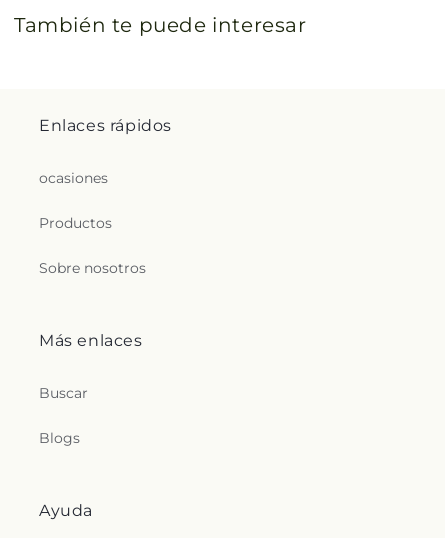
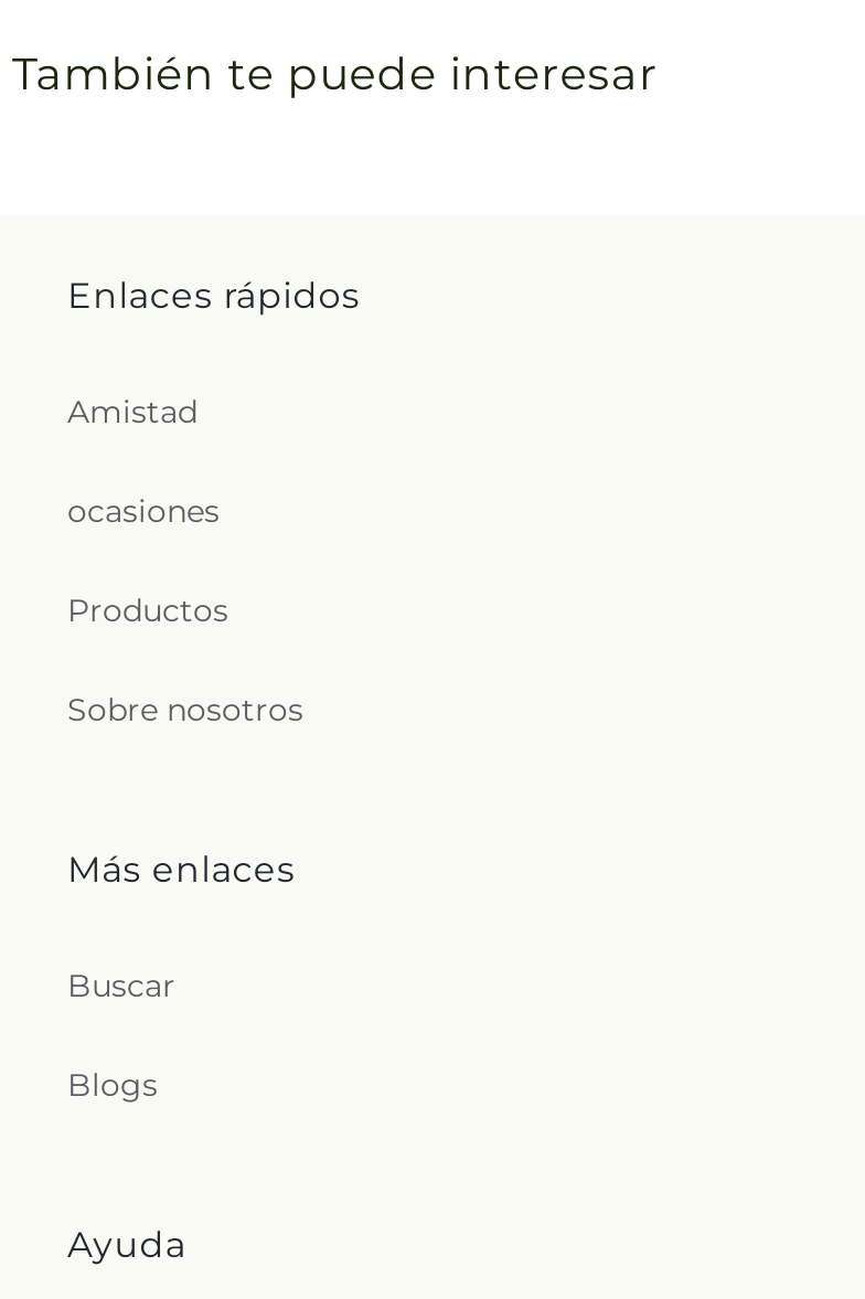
none -> [67,392,197,432] Amistad

